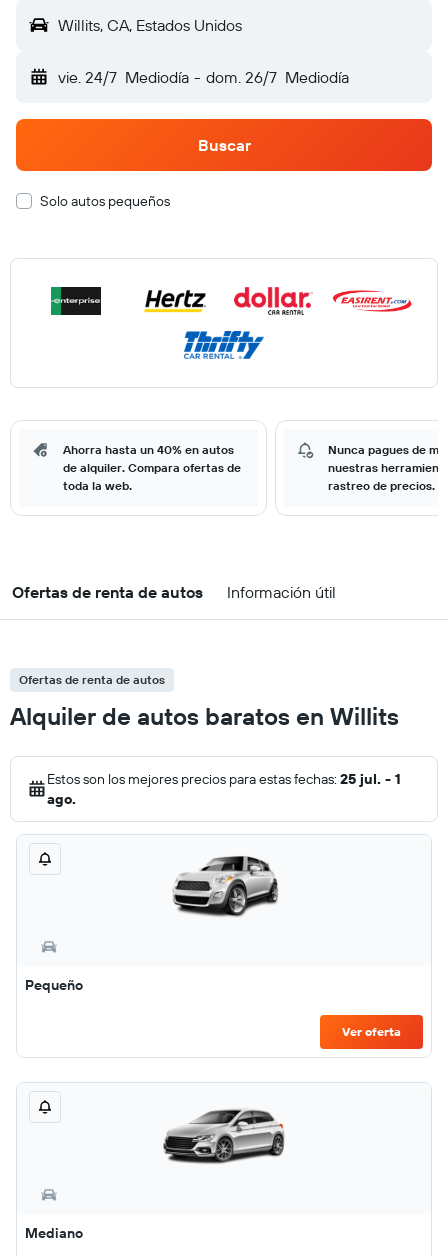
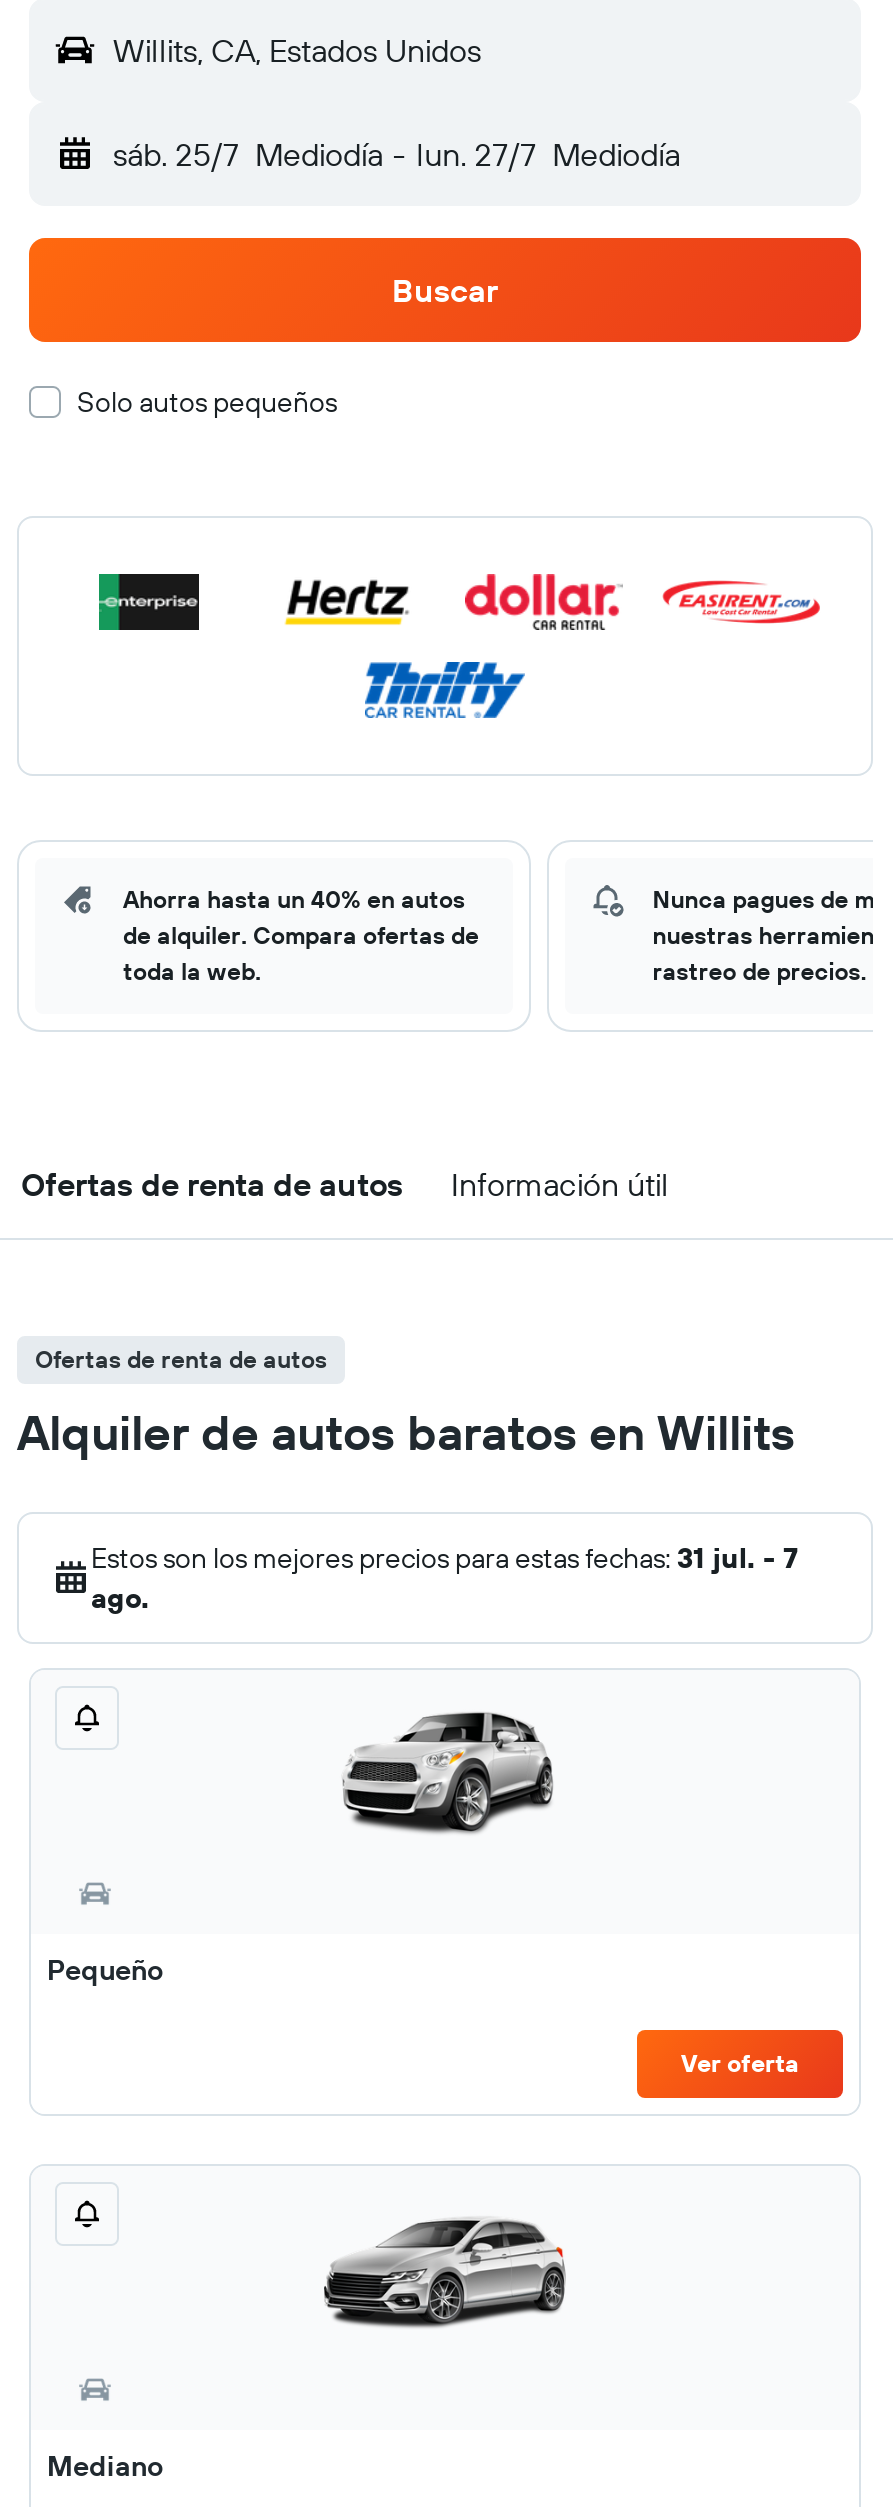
[58,67,349,87] vie. 24/7 Mediodía - dom. 26/7 Mediodía -> [113,134,680,174] sáb. 25/7 Mediodía - lun. 27/7 Mediodía
[47,770,401,788] Estos son los mejores precios para estas fechas: 25 jul. - 1 -> [91,1540,799,1576] Estos son los mejores precios para estas fechas: 31 jul. - 7

